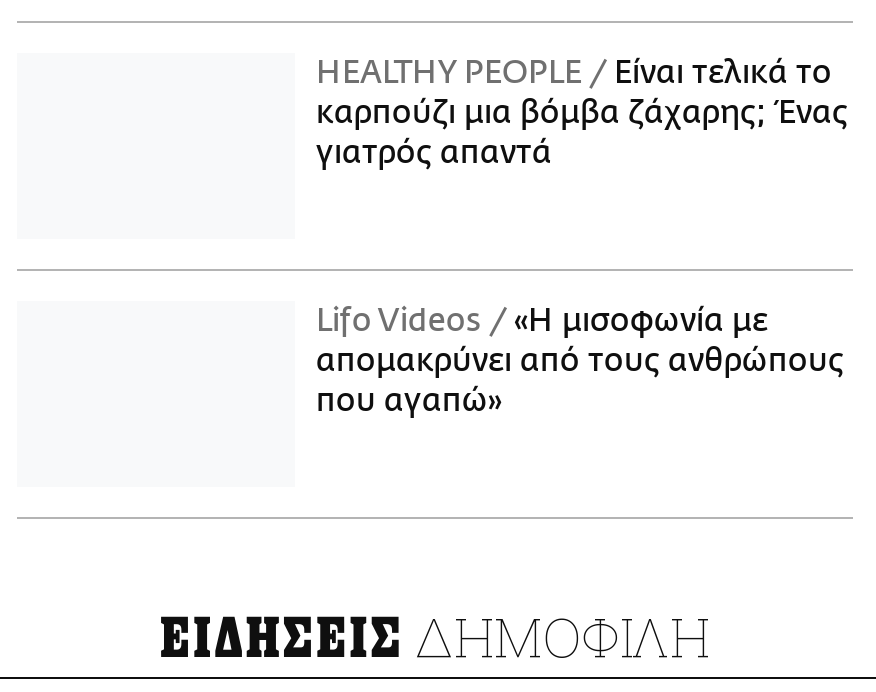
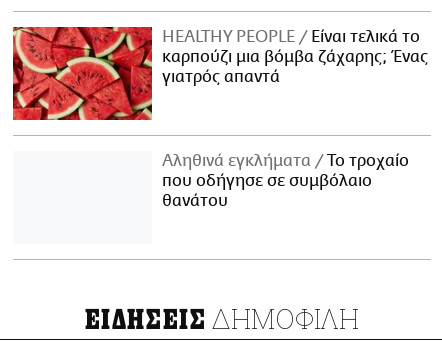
none -> [12,26,153,121] [image]
[316,303,844,419] Lifo Videos «Η μισοφωνία με | απομακρύνει από τους ανθρώπους | που αγαπώ» -> [162,152,409,210] Αληθινά εγκλήματα Το τροχαίο | που οδήγησε σε συμβόλαιο | θανάτου

